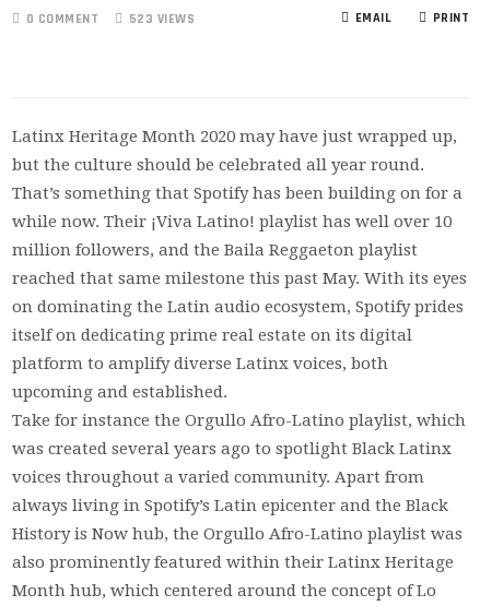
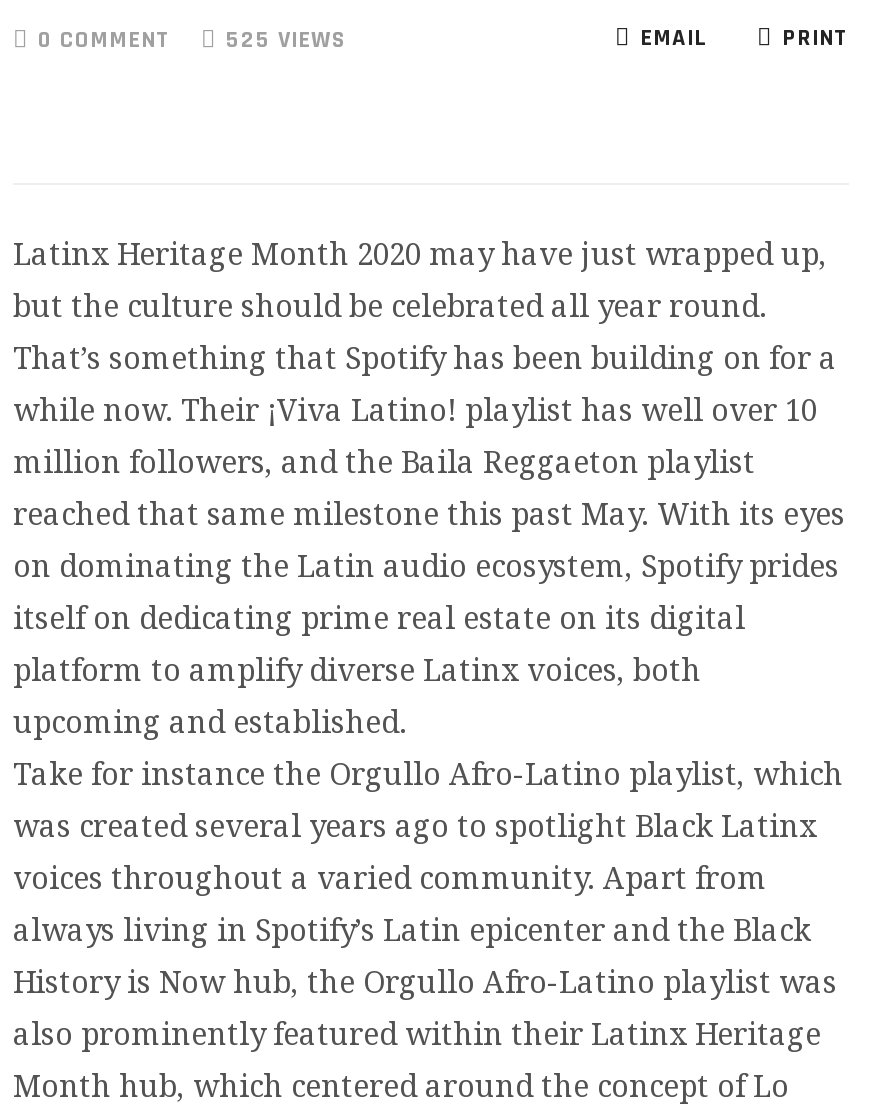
[26,11,195,27] 0 COMMENT 523 VIEWS -> [38,25,347,55] 0 COMMENT 525 VIEWS

